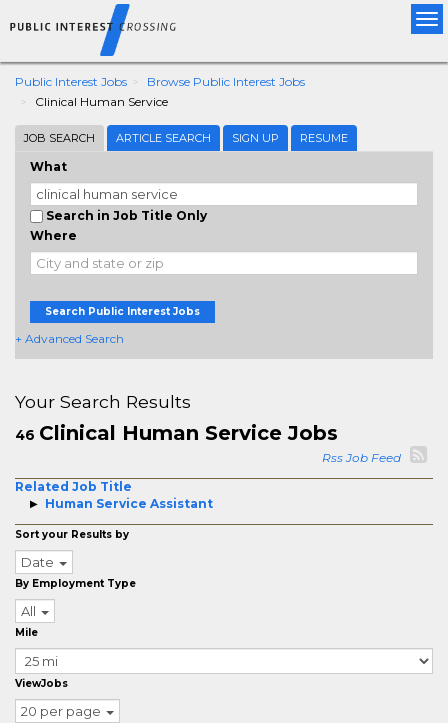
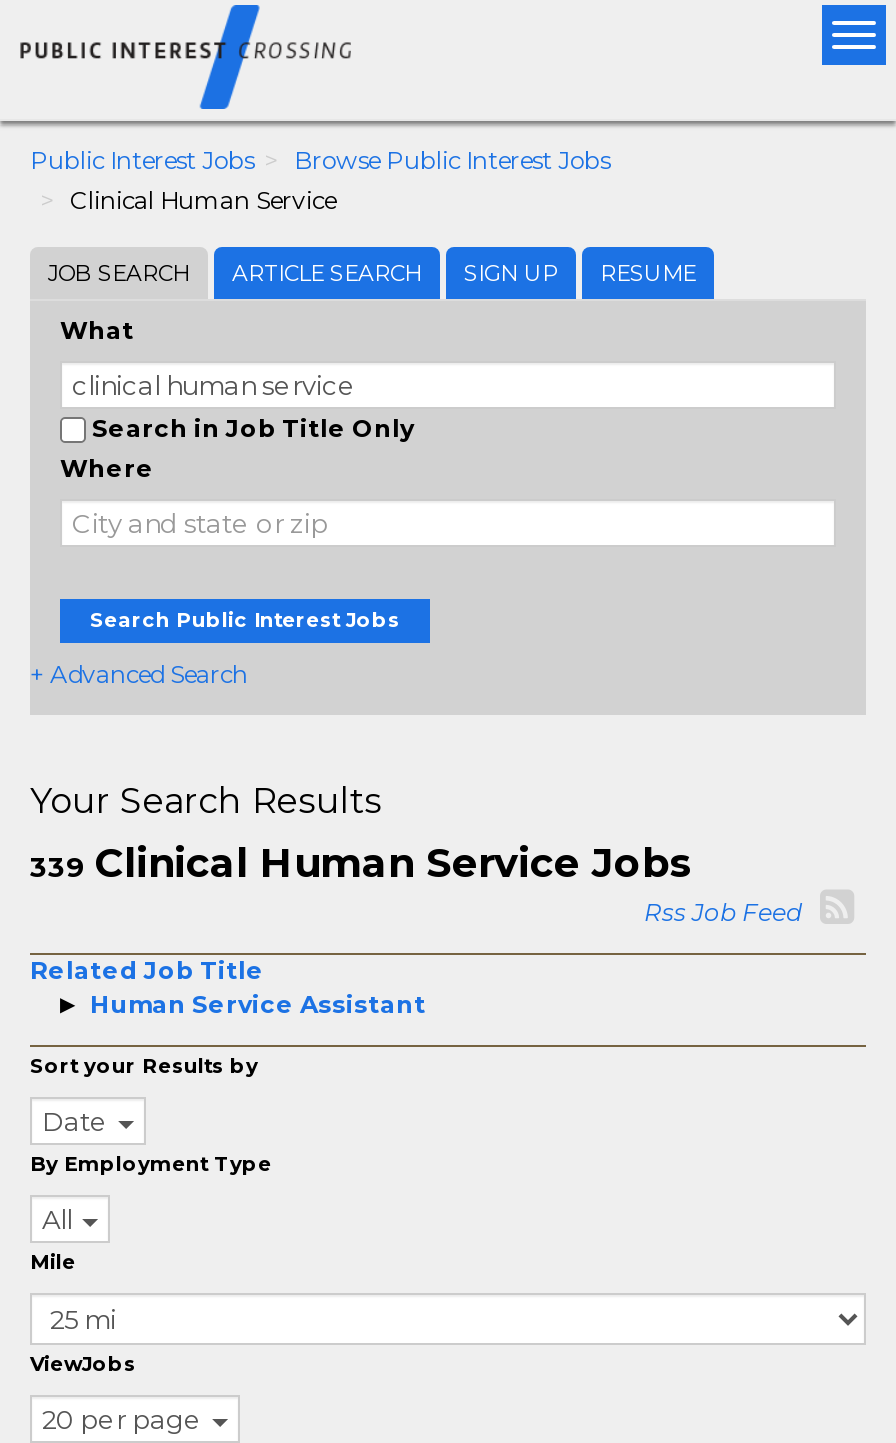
[15,421,338,445] 46 Clinical Human Service Jobs -> [30,839,692,887] 339 Clinical Human Service Jobs

